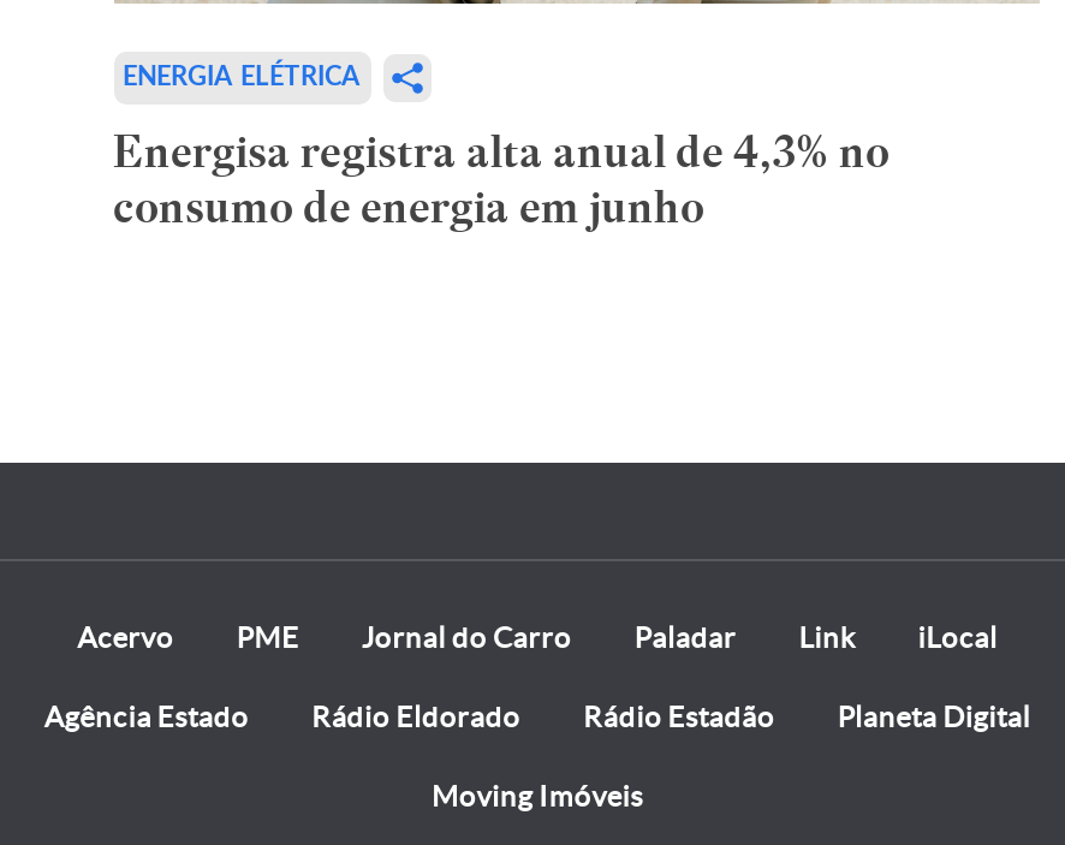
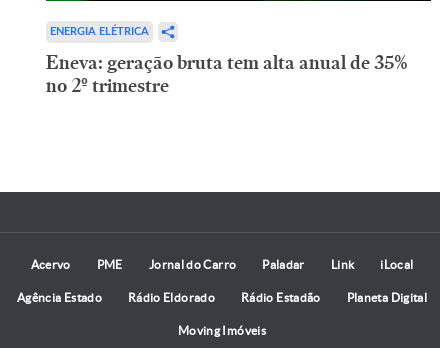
[113,124,890,234] Energisa registra alta anual de 4,3% no | consumo de energia em junho -> [45,51,407,97] Eneva: geração bruta tem alta anual de 35% | no 2º trimestre

